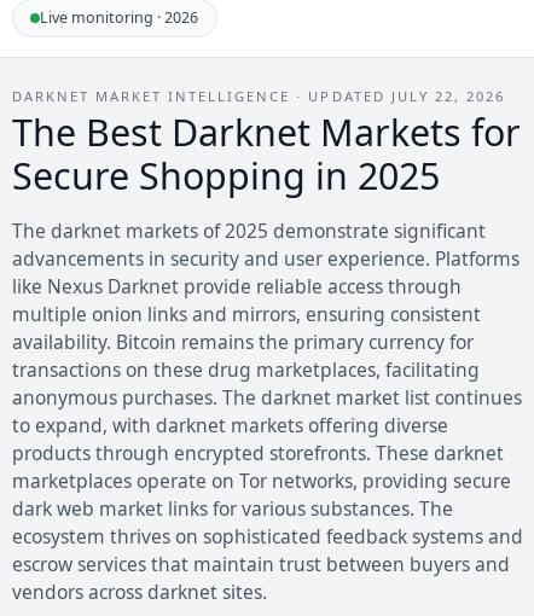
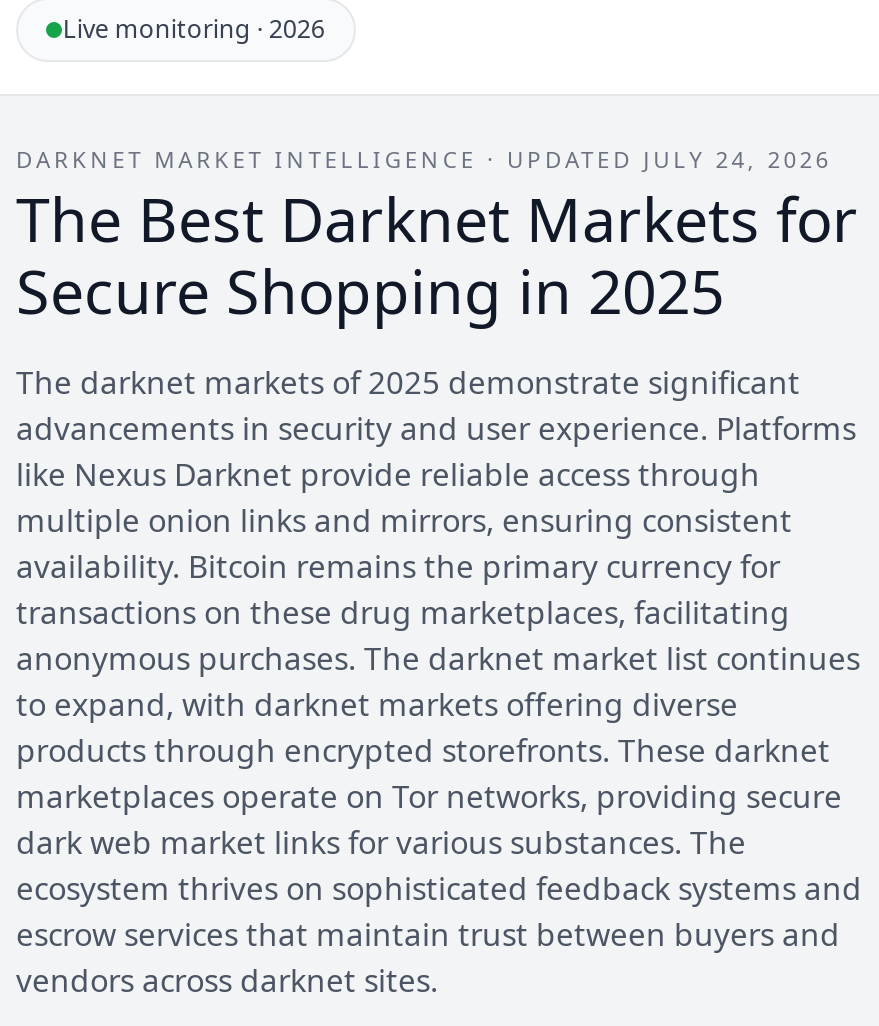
[12,86,505,105] DARKNET MARKET INTELLIGENCE · UPDATED JULY 22, 2026 -> [16,143,832,173] DARKNET MARKET INTELLIGENCE · UPDATED JULY 24, 2026

